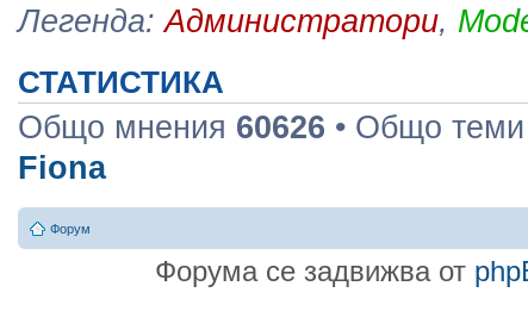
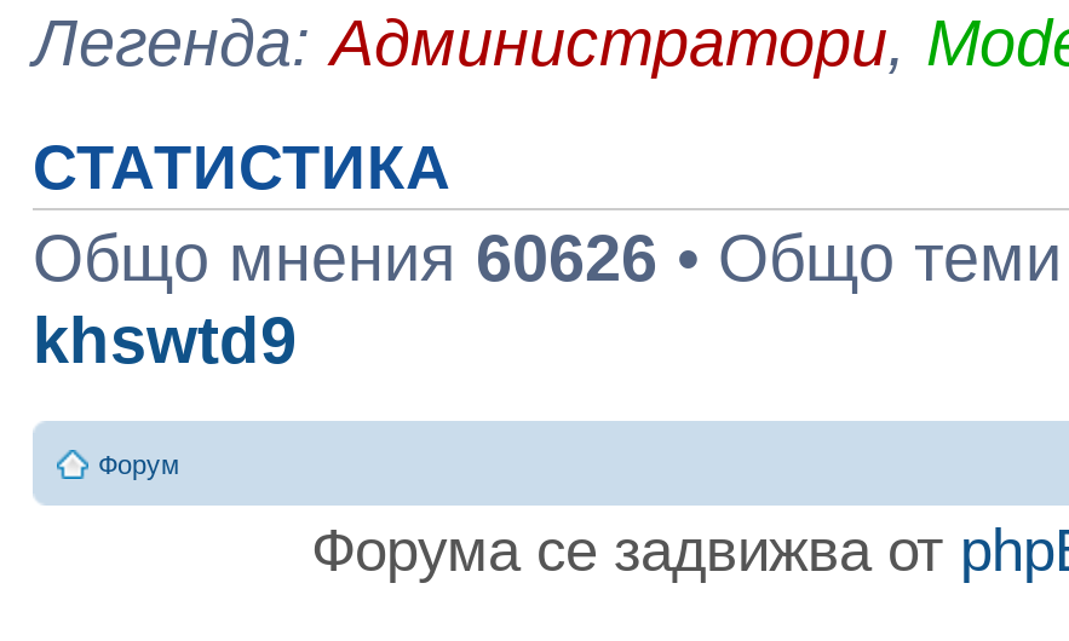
[18,150,106,185] Fiona -> [33,304,297,376] khswtd9

